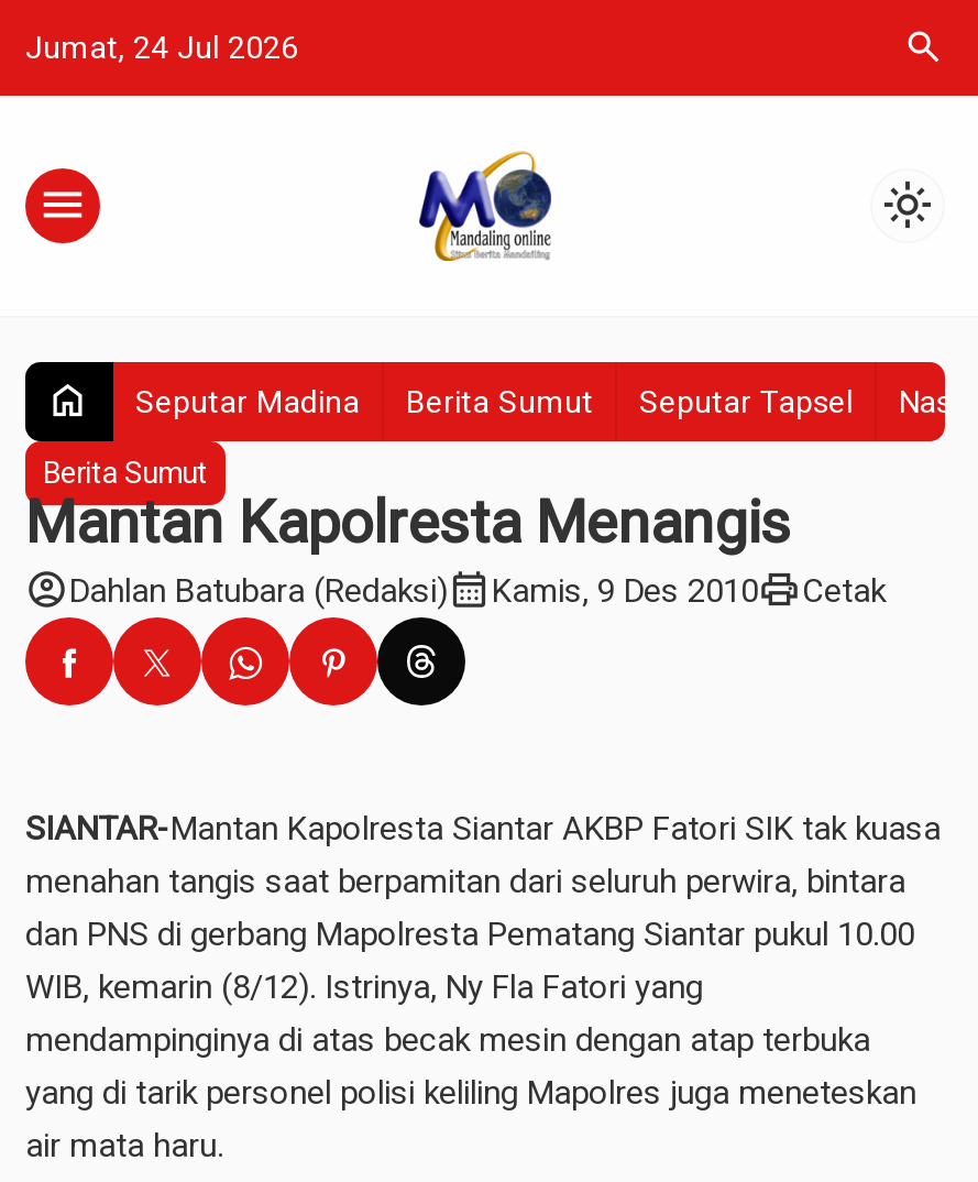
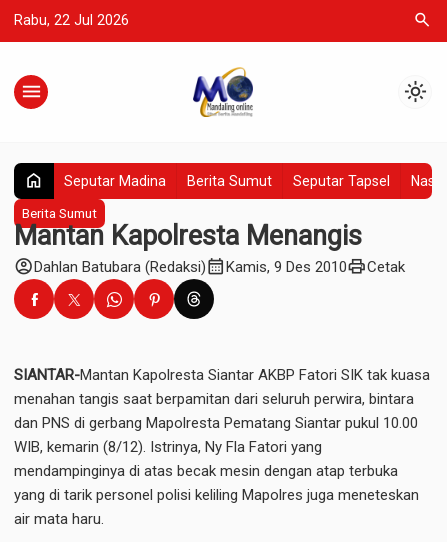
[25,30,298,65] Jumat, 24 Jul 2026 -> [14,12,129,28] Rabu, 22 Jul 2026

